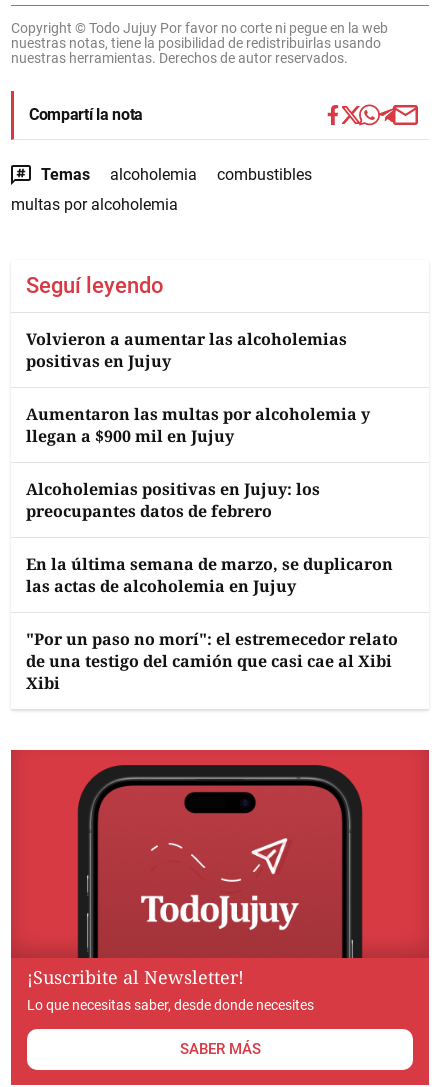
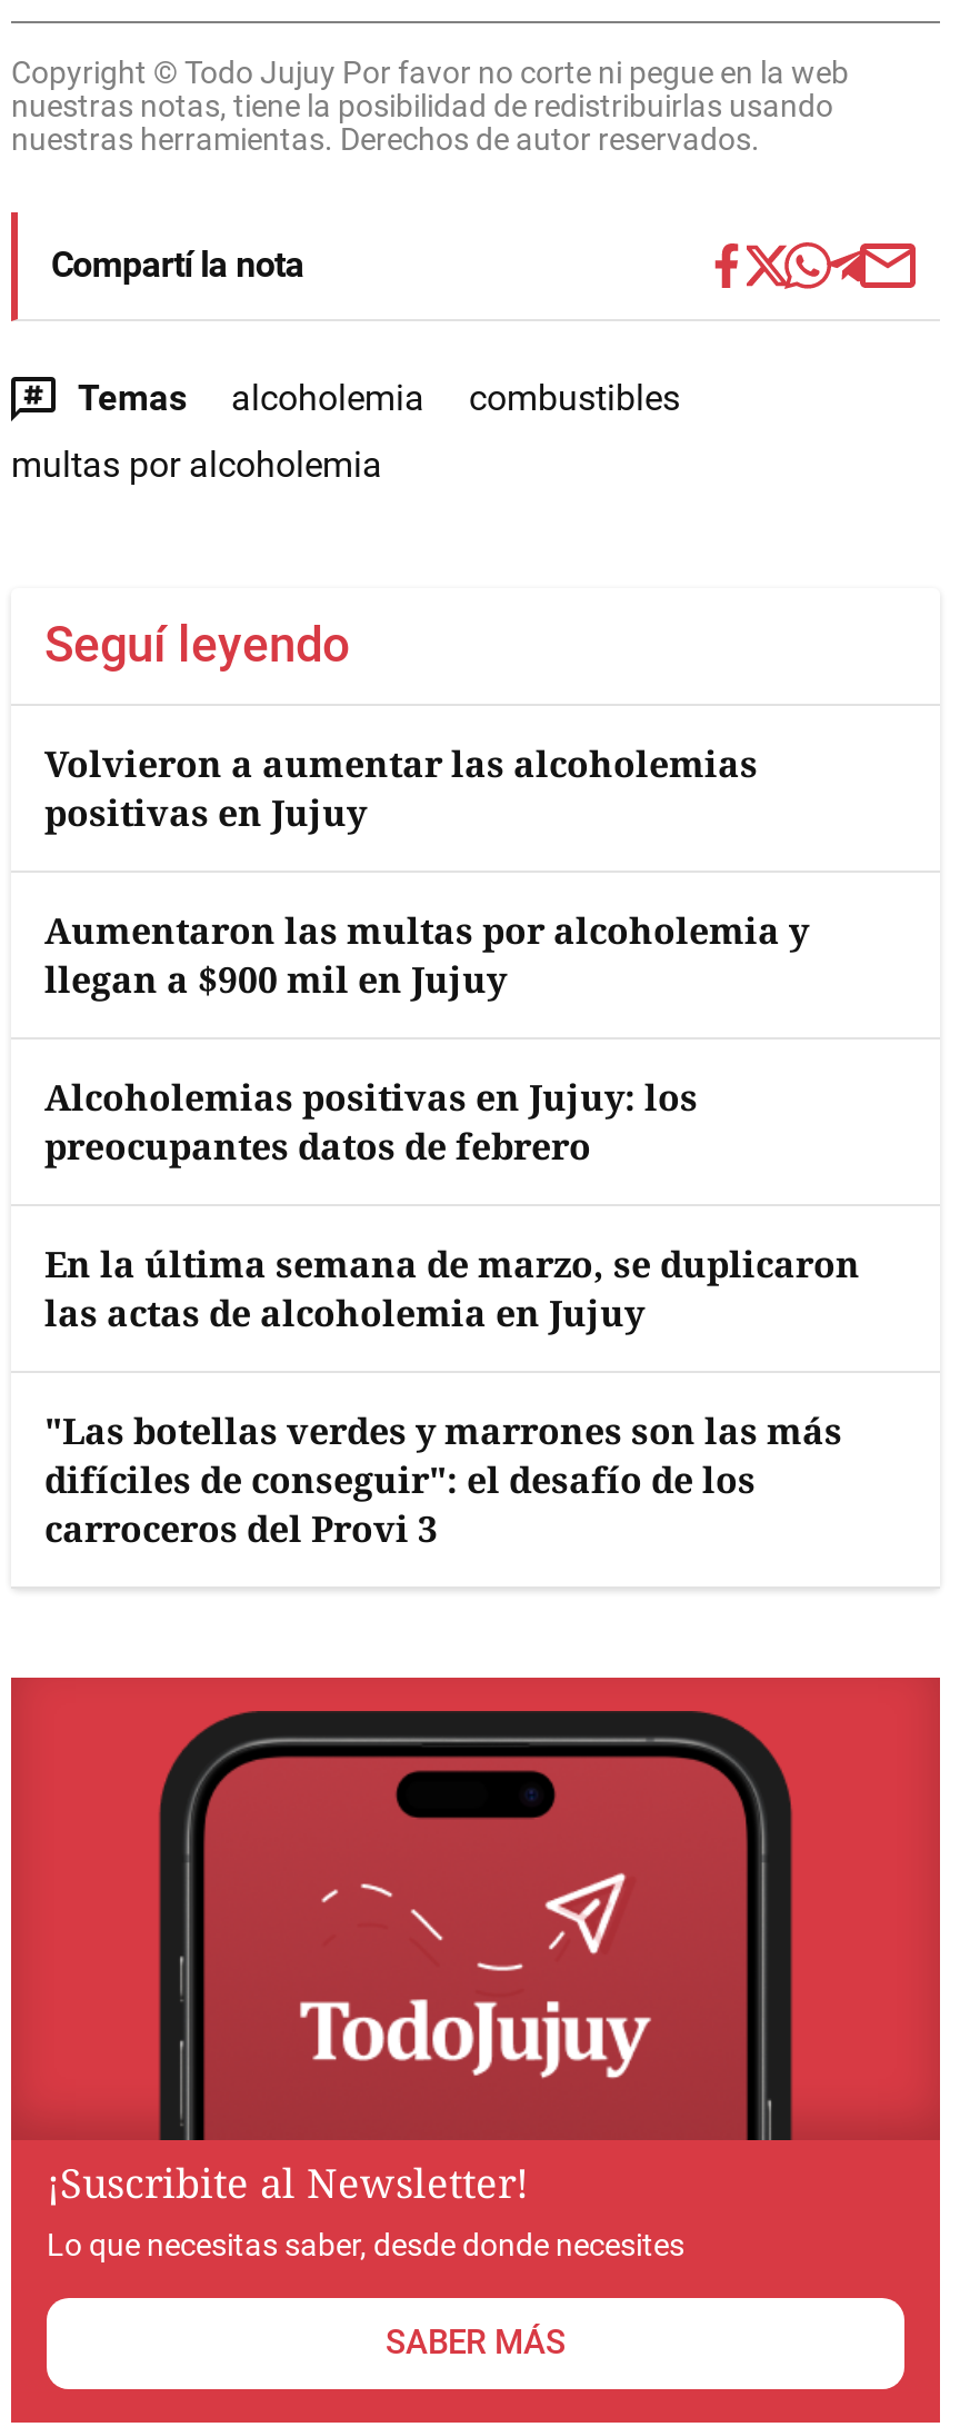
[26,628,398,694] "Por un paso no morí": el estremecedor relato | de una testigo del camión que casi cae al Xibi | Xibi -> [44,1406,842,1553] "Las botellas verdes y marrones son las más | difíciles de conseguir": el desafío de los | carroceros del Provi 3

